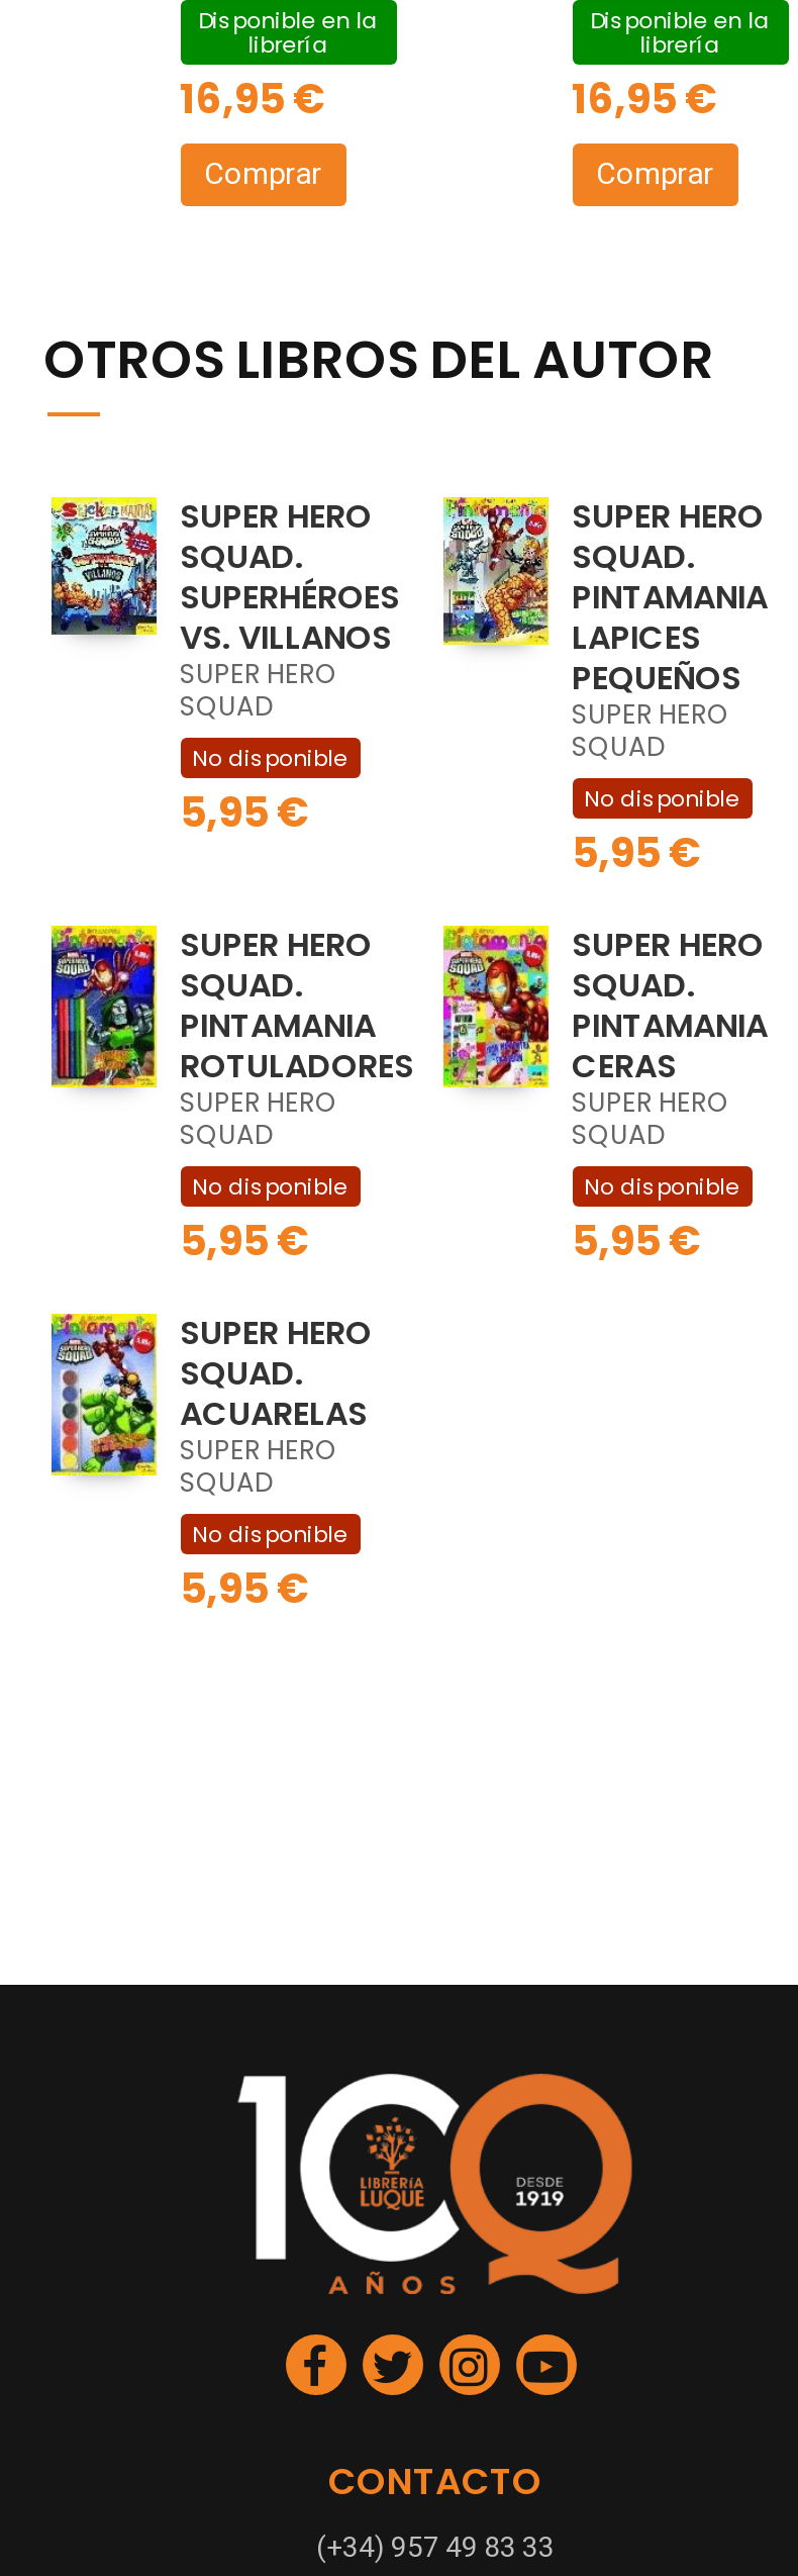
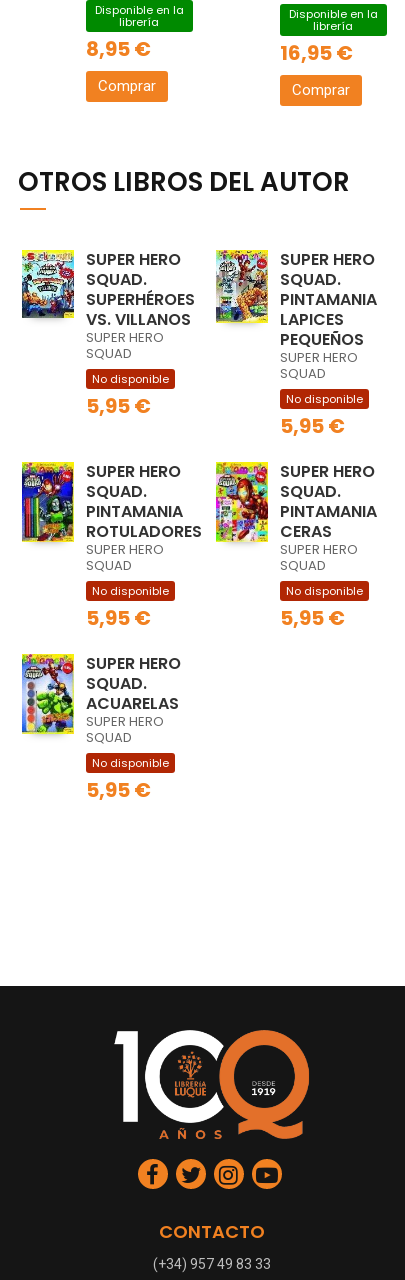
[180,70,327,127] 16,95 € -> [85,35,150,63] 8,95 €

